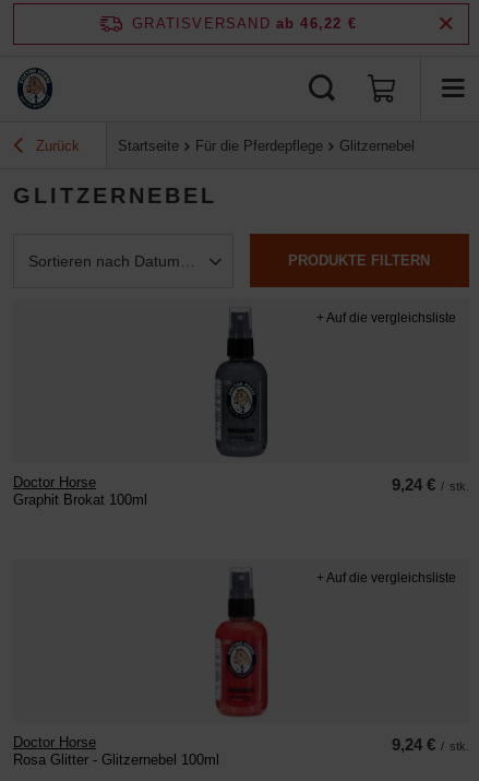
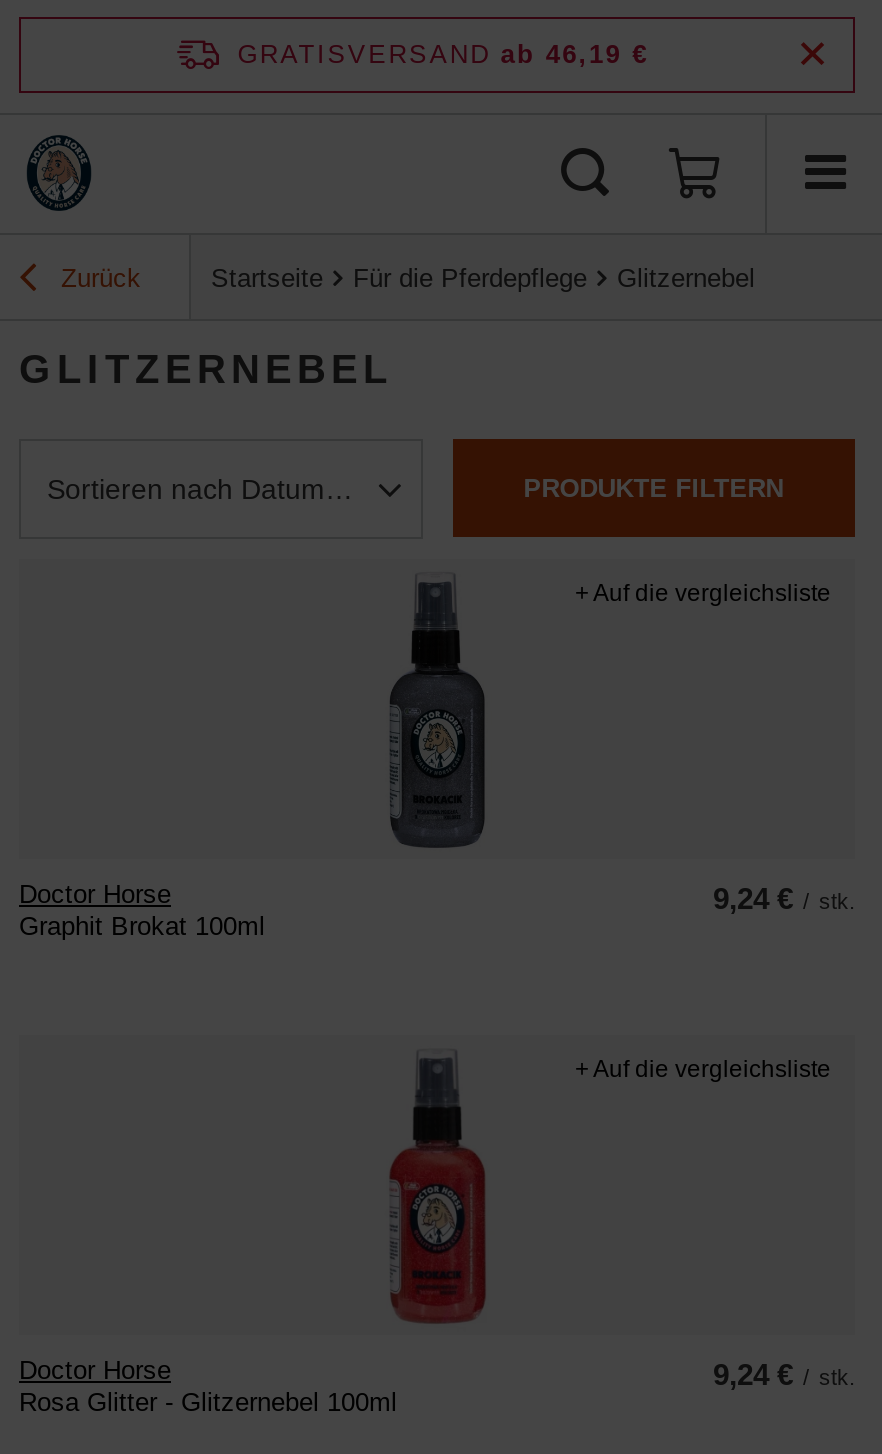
[132,15,357,32] GRATISVERSAND ab 46,22 € -> [237,39,649,69] GRATISVERSAND ab 46,19 €

